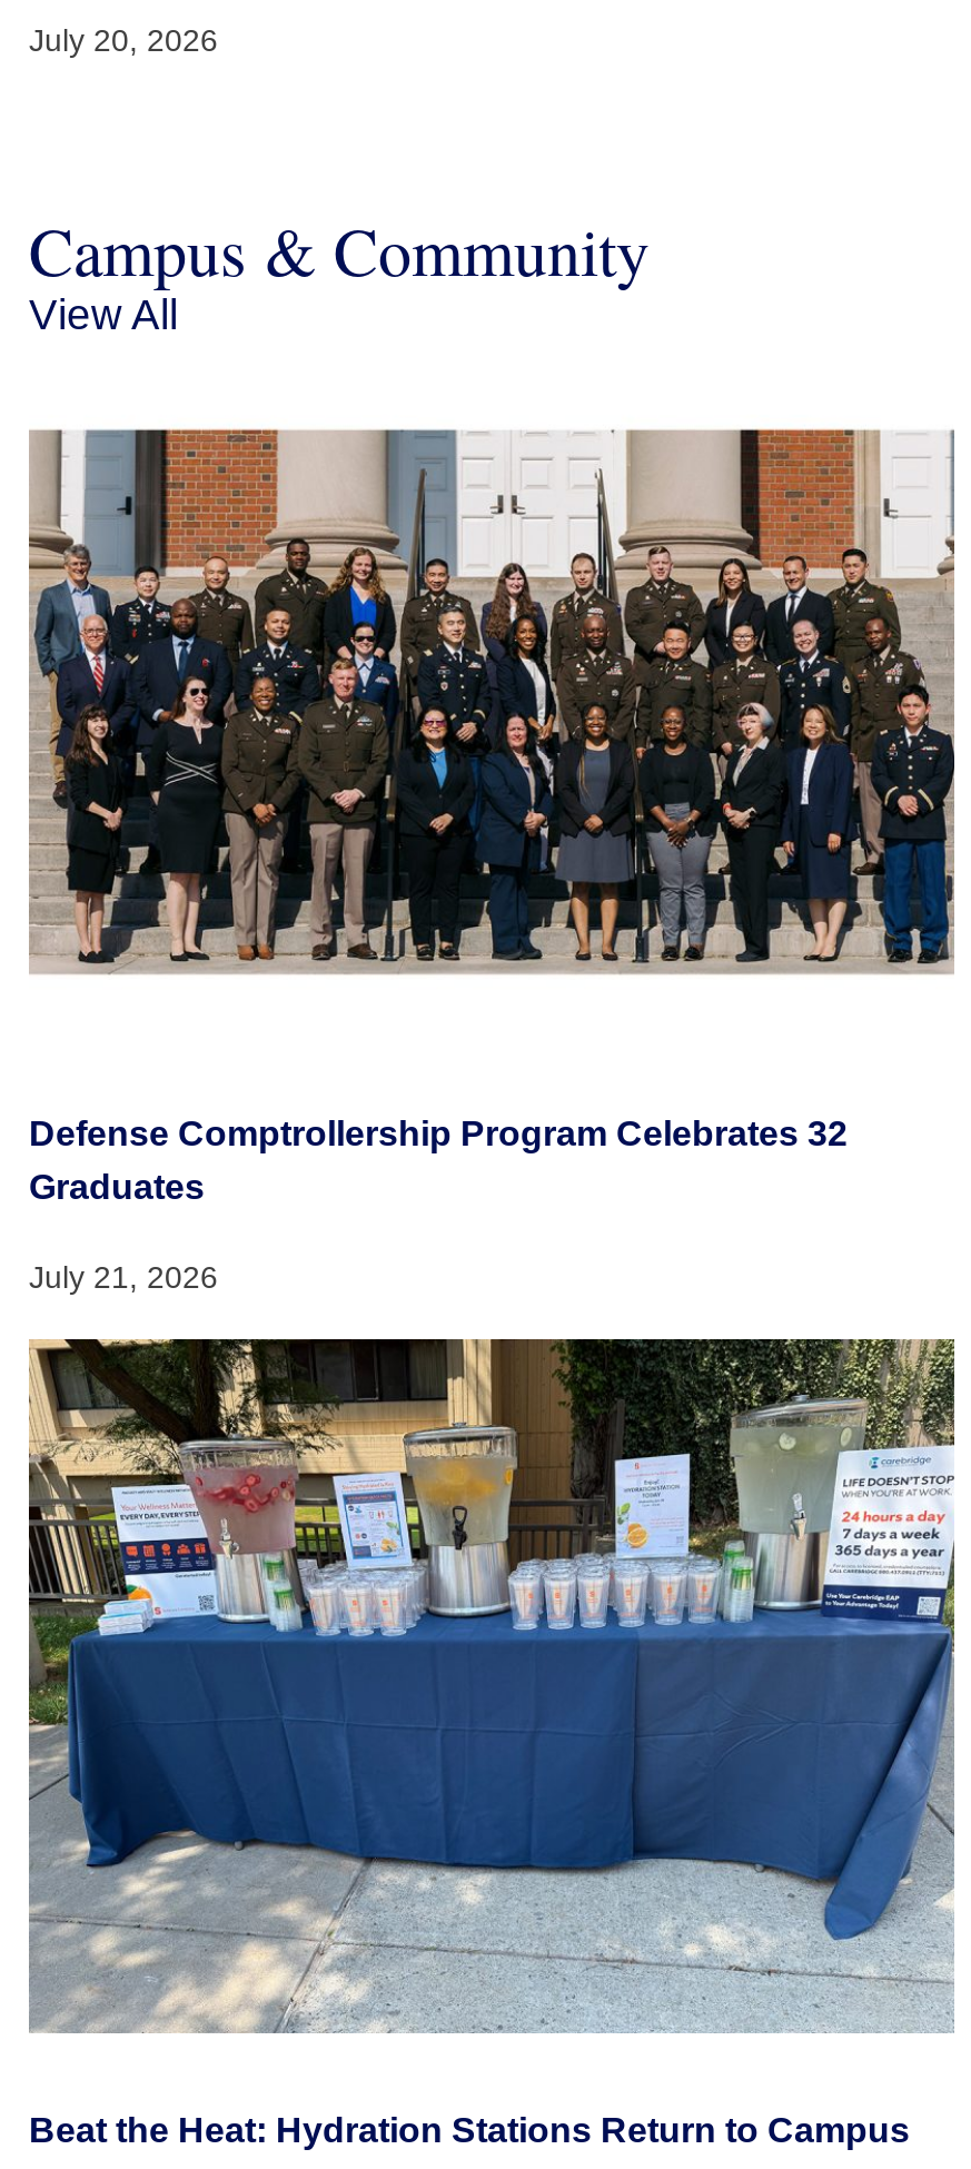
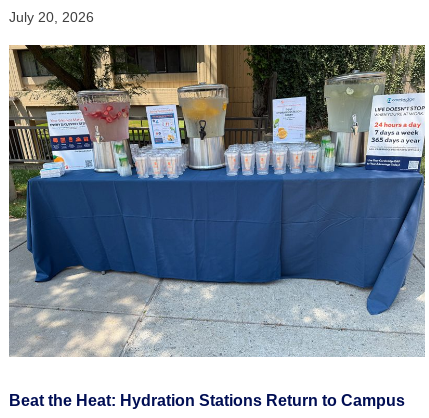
[29,205,650,338] Campus & Community | View All -> none
[27,427,957,977] [image] -> none
[29,1115,848,1295] Defense Comptrollership Program Celebrates 32 | Graduates | July 21, 2026 -> none

